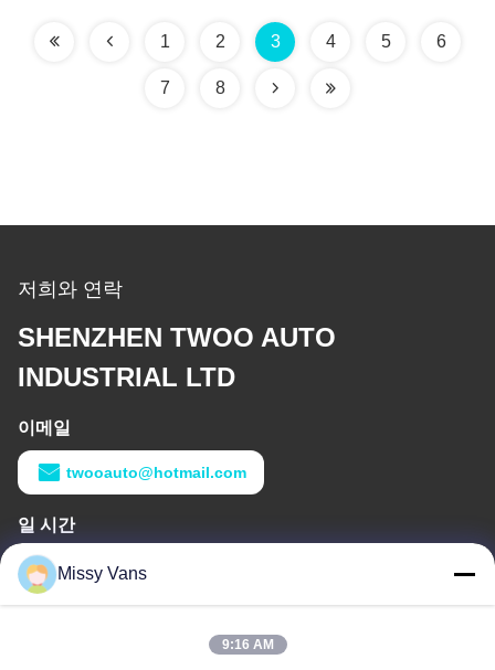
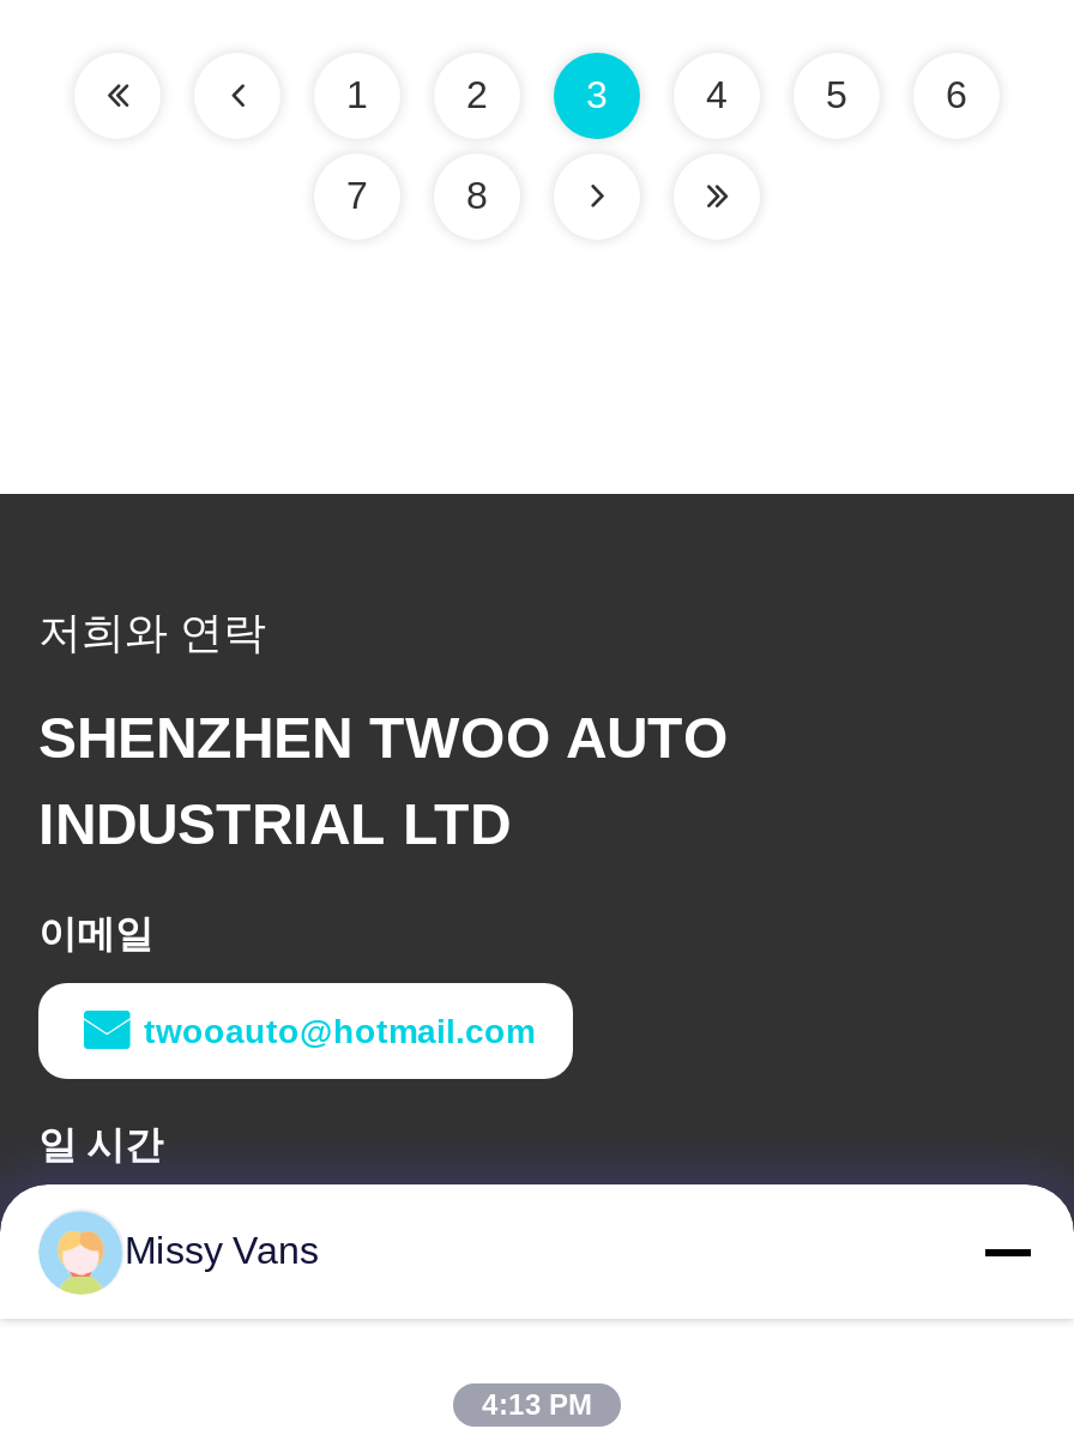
[222,637,273,652] 9:16 AM -> [482,1388,592,1422] 4:13 PM

